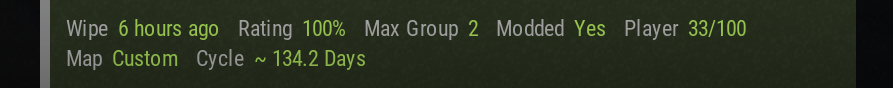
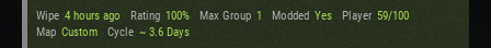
[66,16,220,42] Wipe 6 hours ago -> [36,9,121,23] Wipe 4 hours ago
[364,16,478,42] Max Group 2 -> [199,9,262,23] Max Group 1
[624,16,746,42] Player 33/100 -> [342,9,409,23] Player 59/100
[66,46,366,72] Map Custom Cycle ~ 134.2 Days -> [36,25,190,39] Map Custom Cycle ~ 3.6 Days

